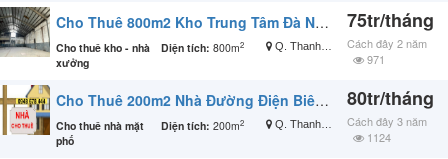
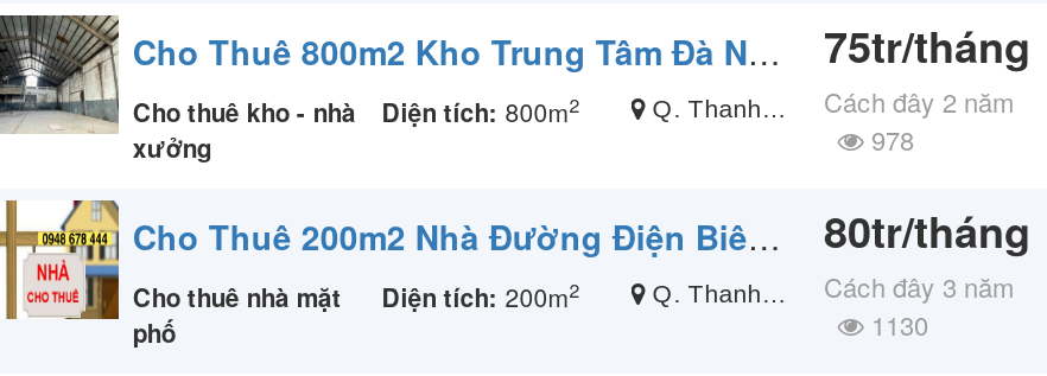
[364,51,385,67] 971 -> [864,120,914,158] 978
[364,129,391,145] 1124 -> [864,305,928,343] 1130

